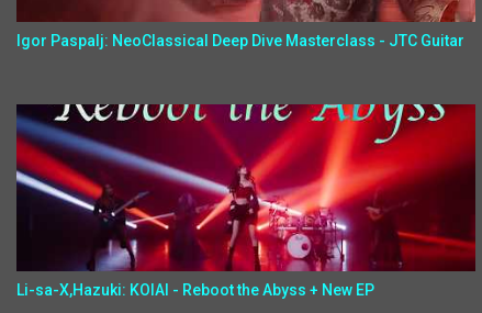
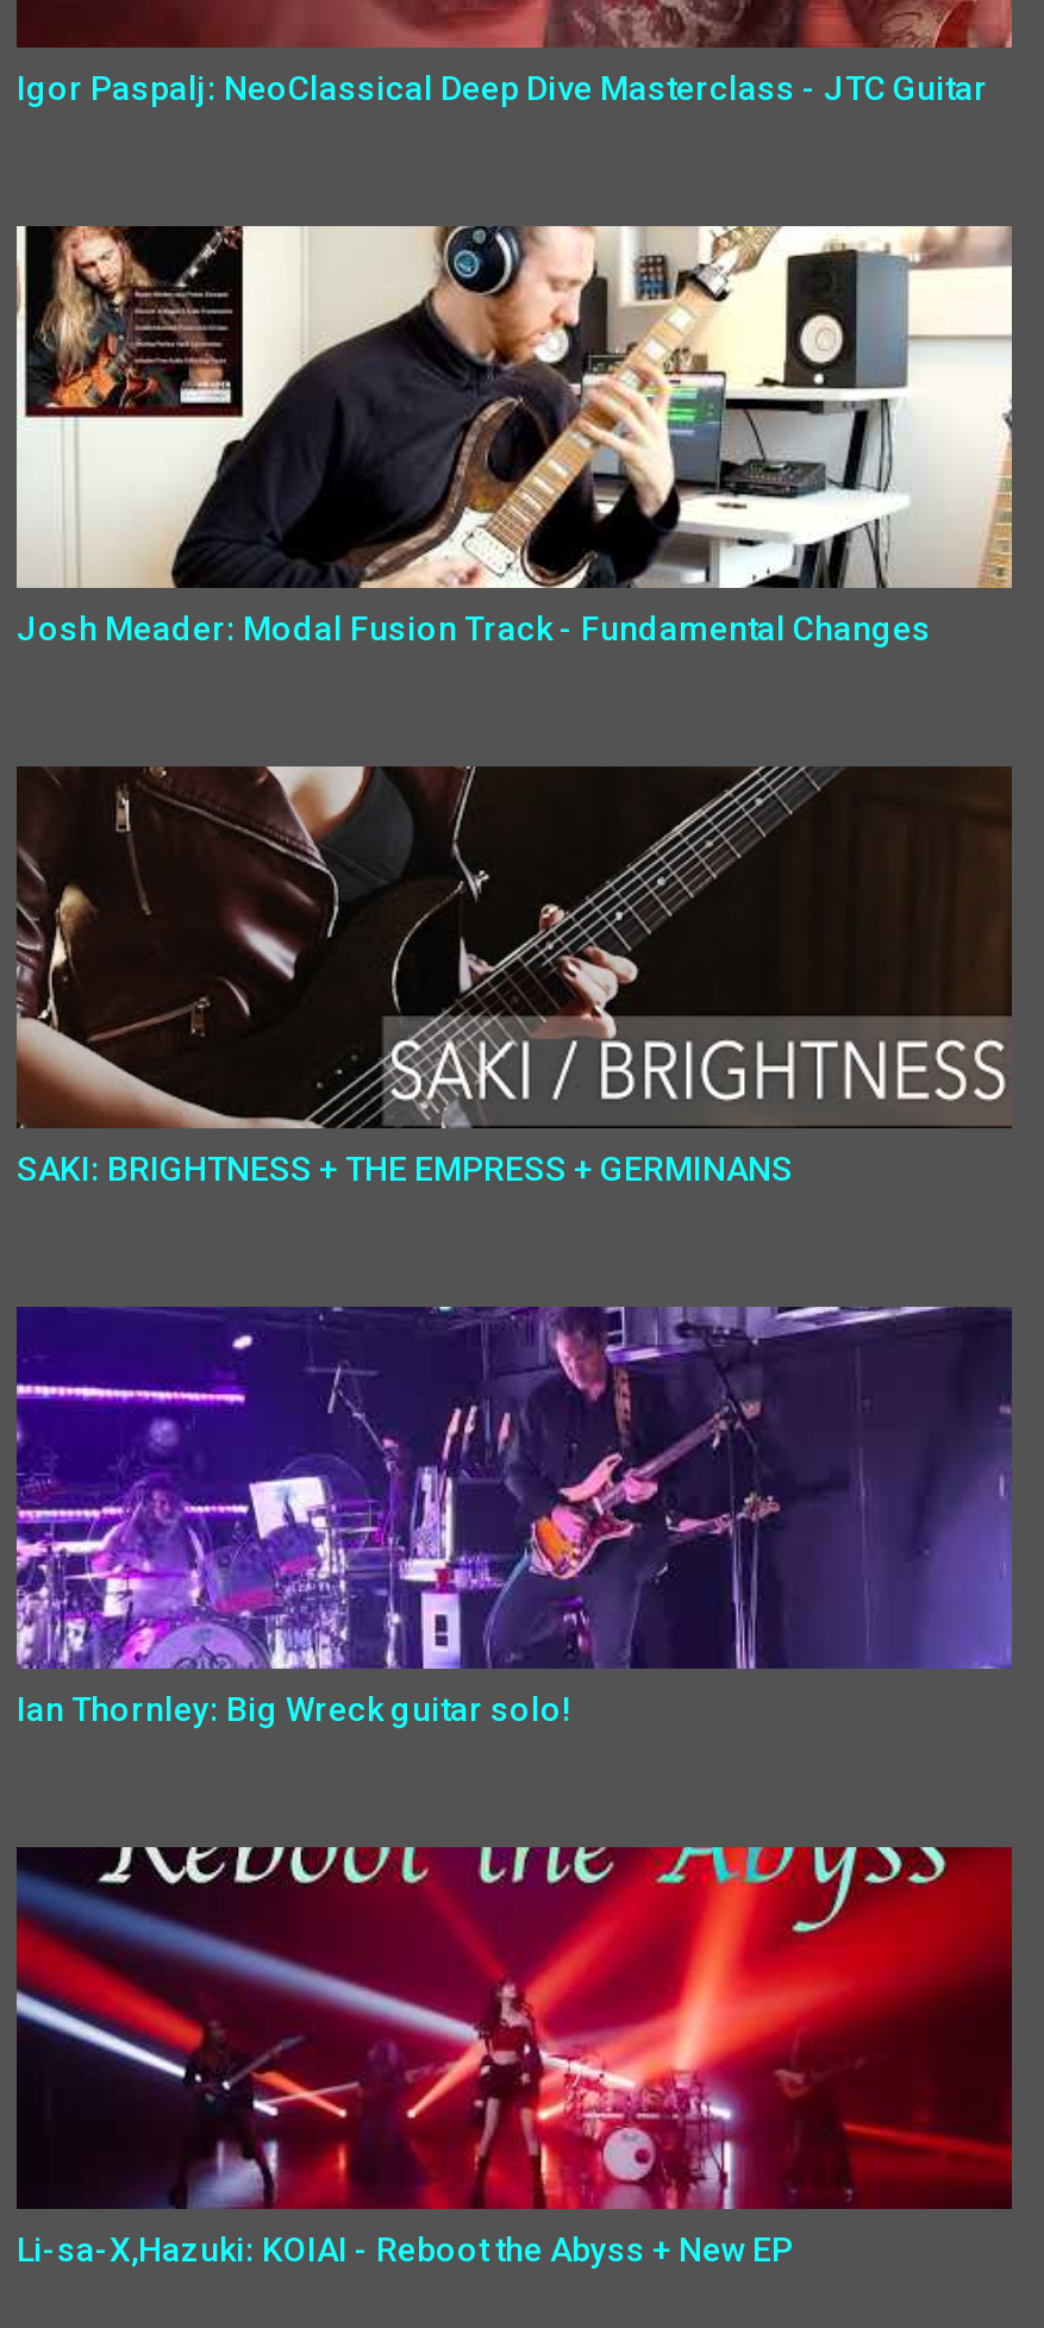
none -> [14,224,1014,647] [image] | Josh Meader: Modal Fusion Track - Fundamental Changes
none -> [14,1304,1014,1728] [image] | Ian Thornley: Big Wreck guitar solo!
none -> [17,764,1012,1188] [image] | SAKI: BRIGHTNESS + THE EMPRESS + GERMINANS

